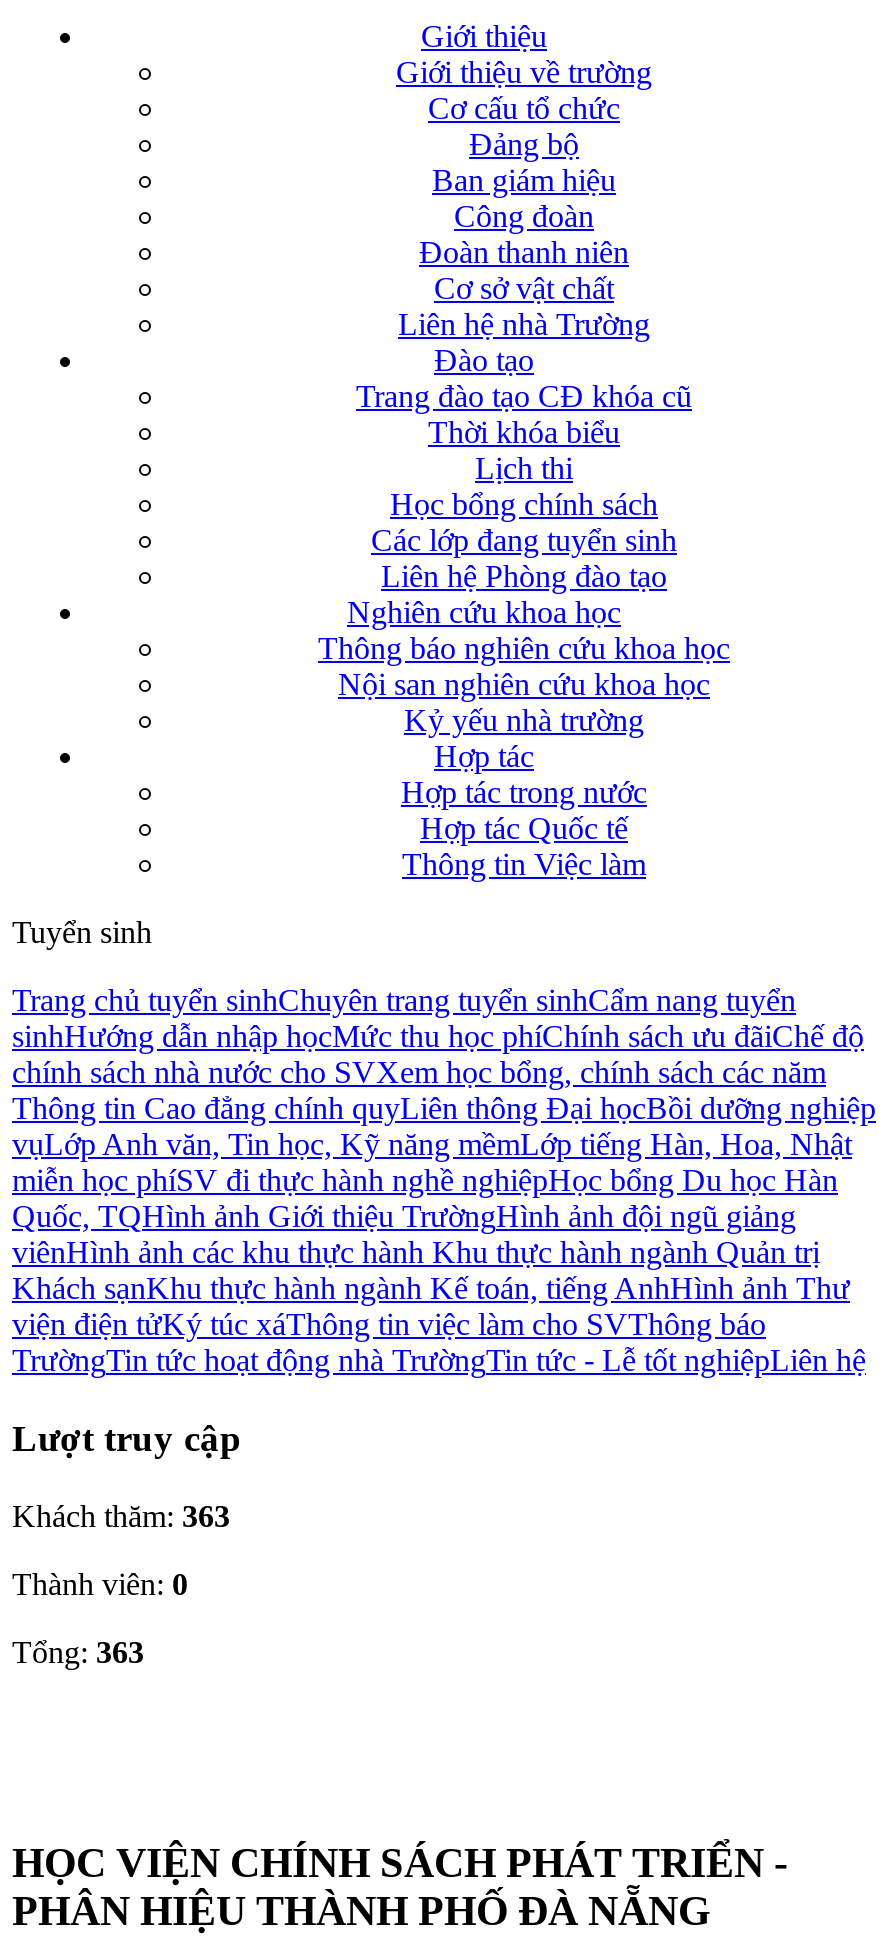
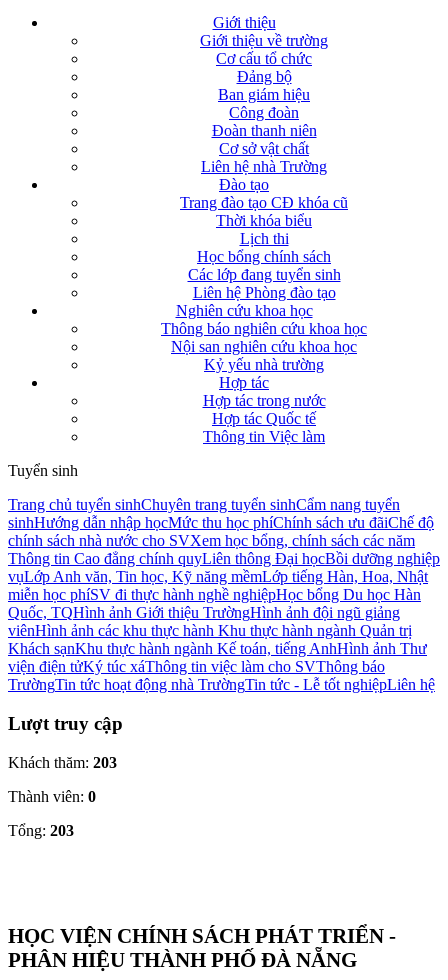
[12,1499,230,1533] Khách thăm: 363 -> [8,754,117,771] Khách thăm: 203
[12,1635,144,1669] Tổng: 363 -> [8,822,74,839] Tổng: 203

